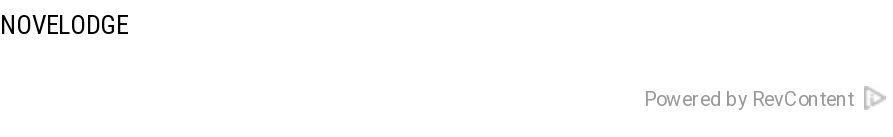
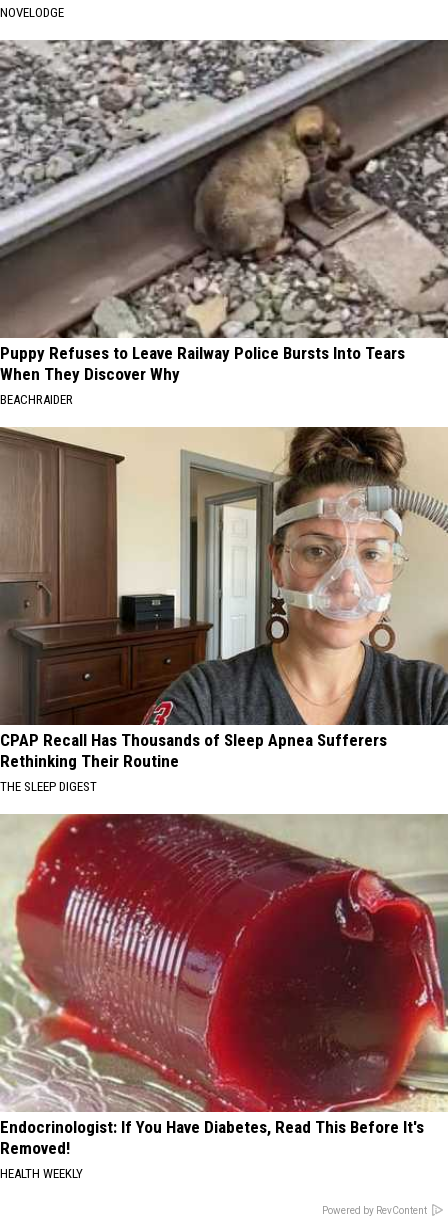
none -> [0,39,445,407] [image] | Puppy Refuses to Leave Railway Police Bursts Into Tears | When They Discover Why | BEACHRAIDER
none -> [0,426,445,794] [image] | CPAP Recall Has Thousands of Sleep Apnea Sufferers | Rethinking Their Routine | THE SLEEP DIGEST
none -> [0,813,445,1181] [image] | Endocrinologist: If You Have Diabetes, Read This Before It's | Removed! | HEALTH WEEKLY

